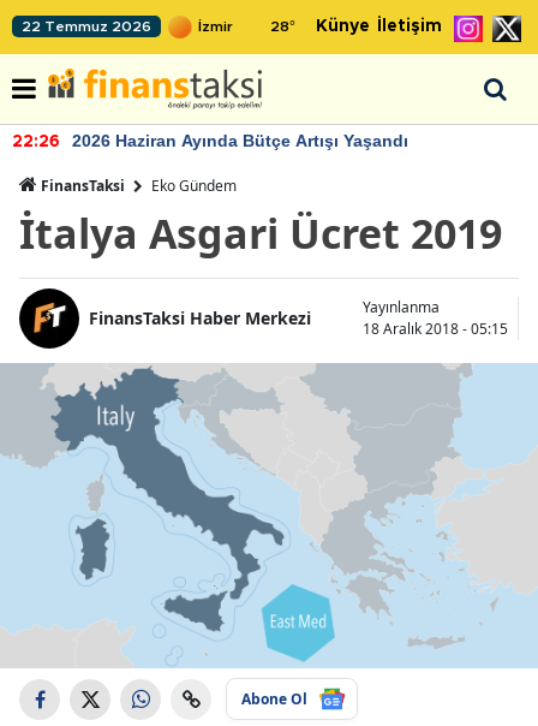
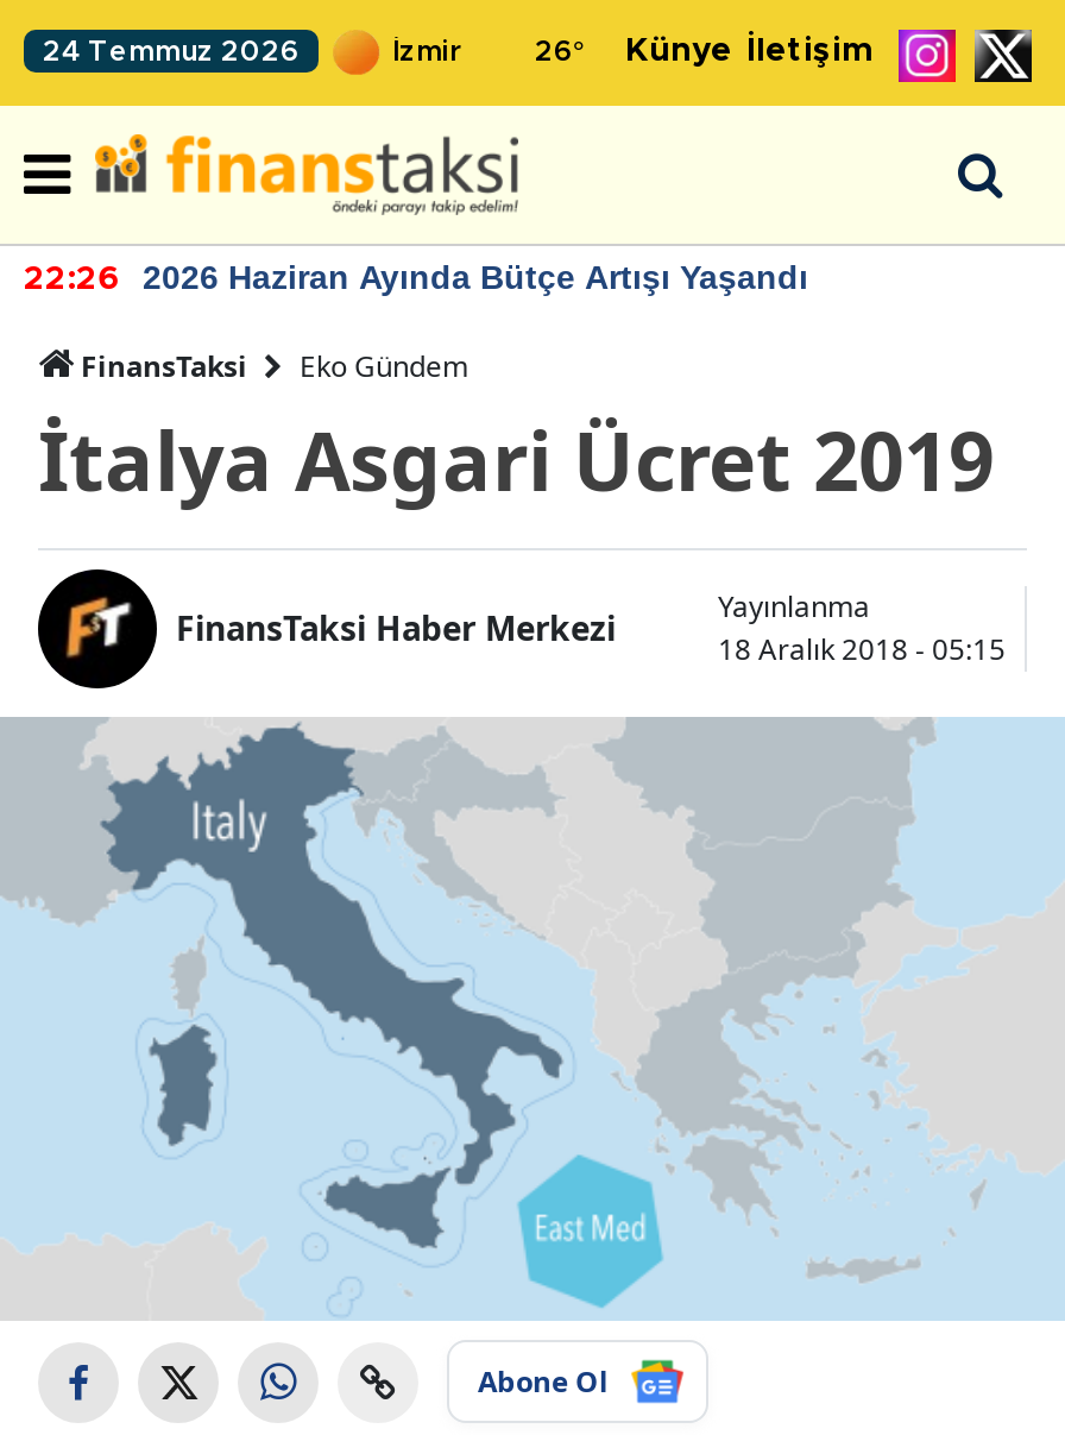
[22,20,151,34] 22 Temmuz 2026 -> [43,38,300,66] 24 Temmuz 2026
[270,19,442,35] 28° Künye İletişim -> [535,35,875,69] 26° Künye İletişim

